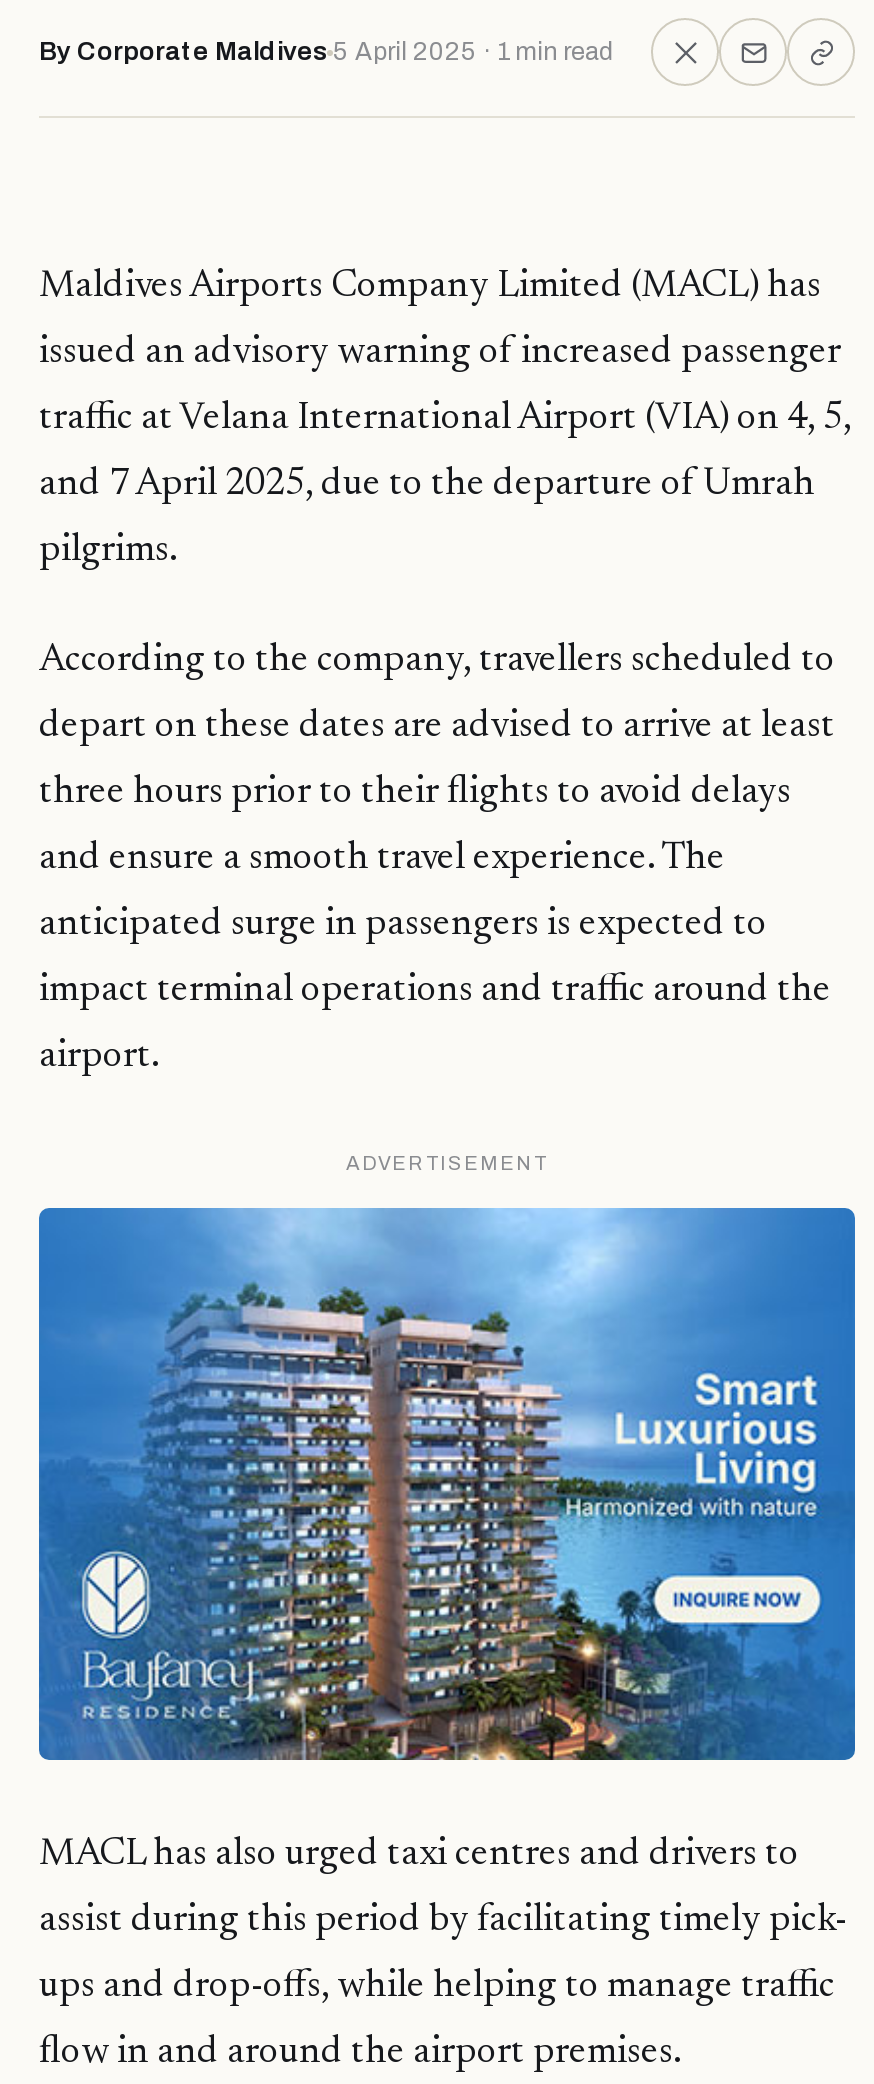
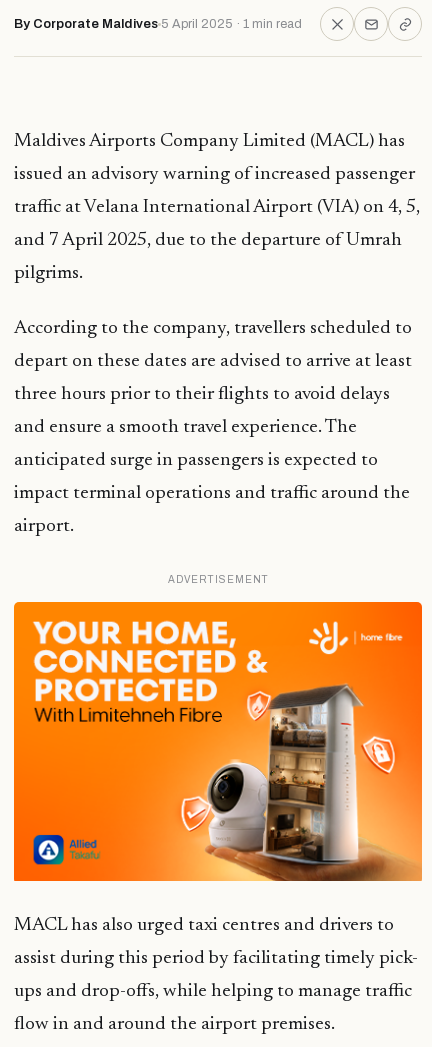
[37,1206,857,1766] [image] -> [13,601,423,882] [image]

